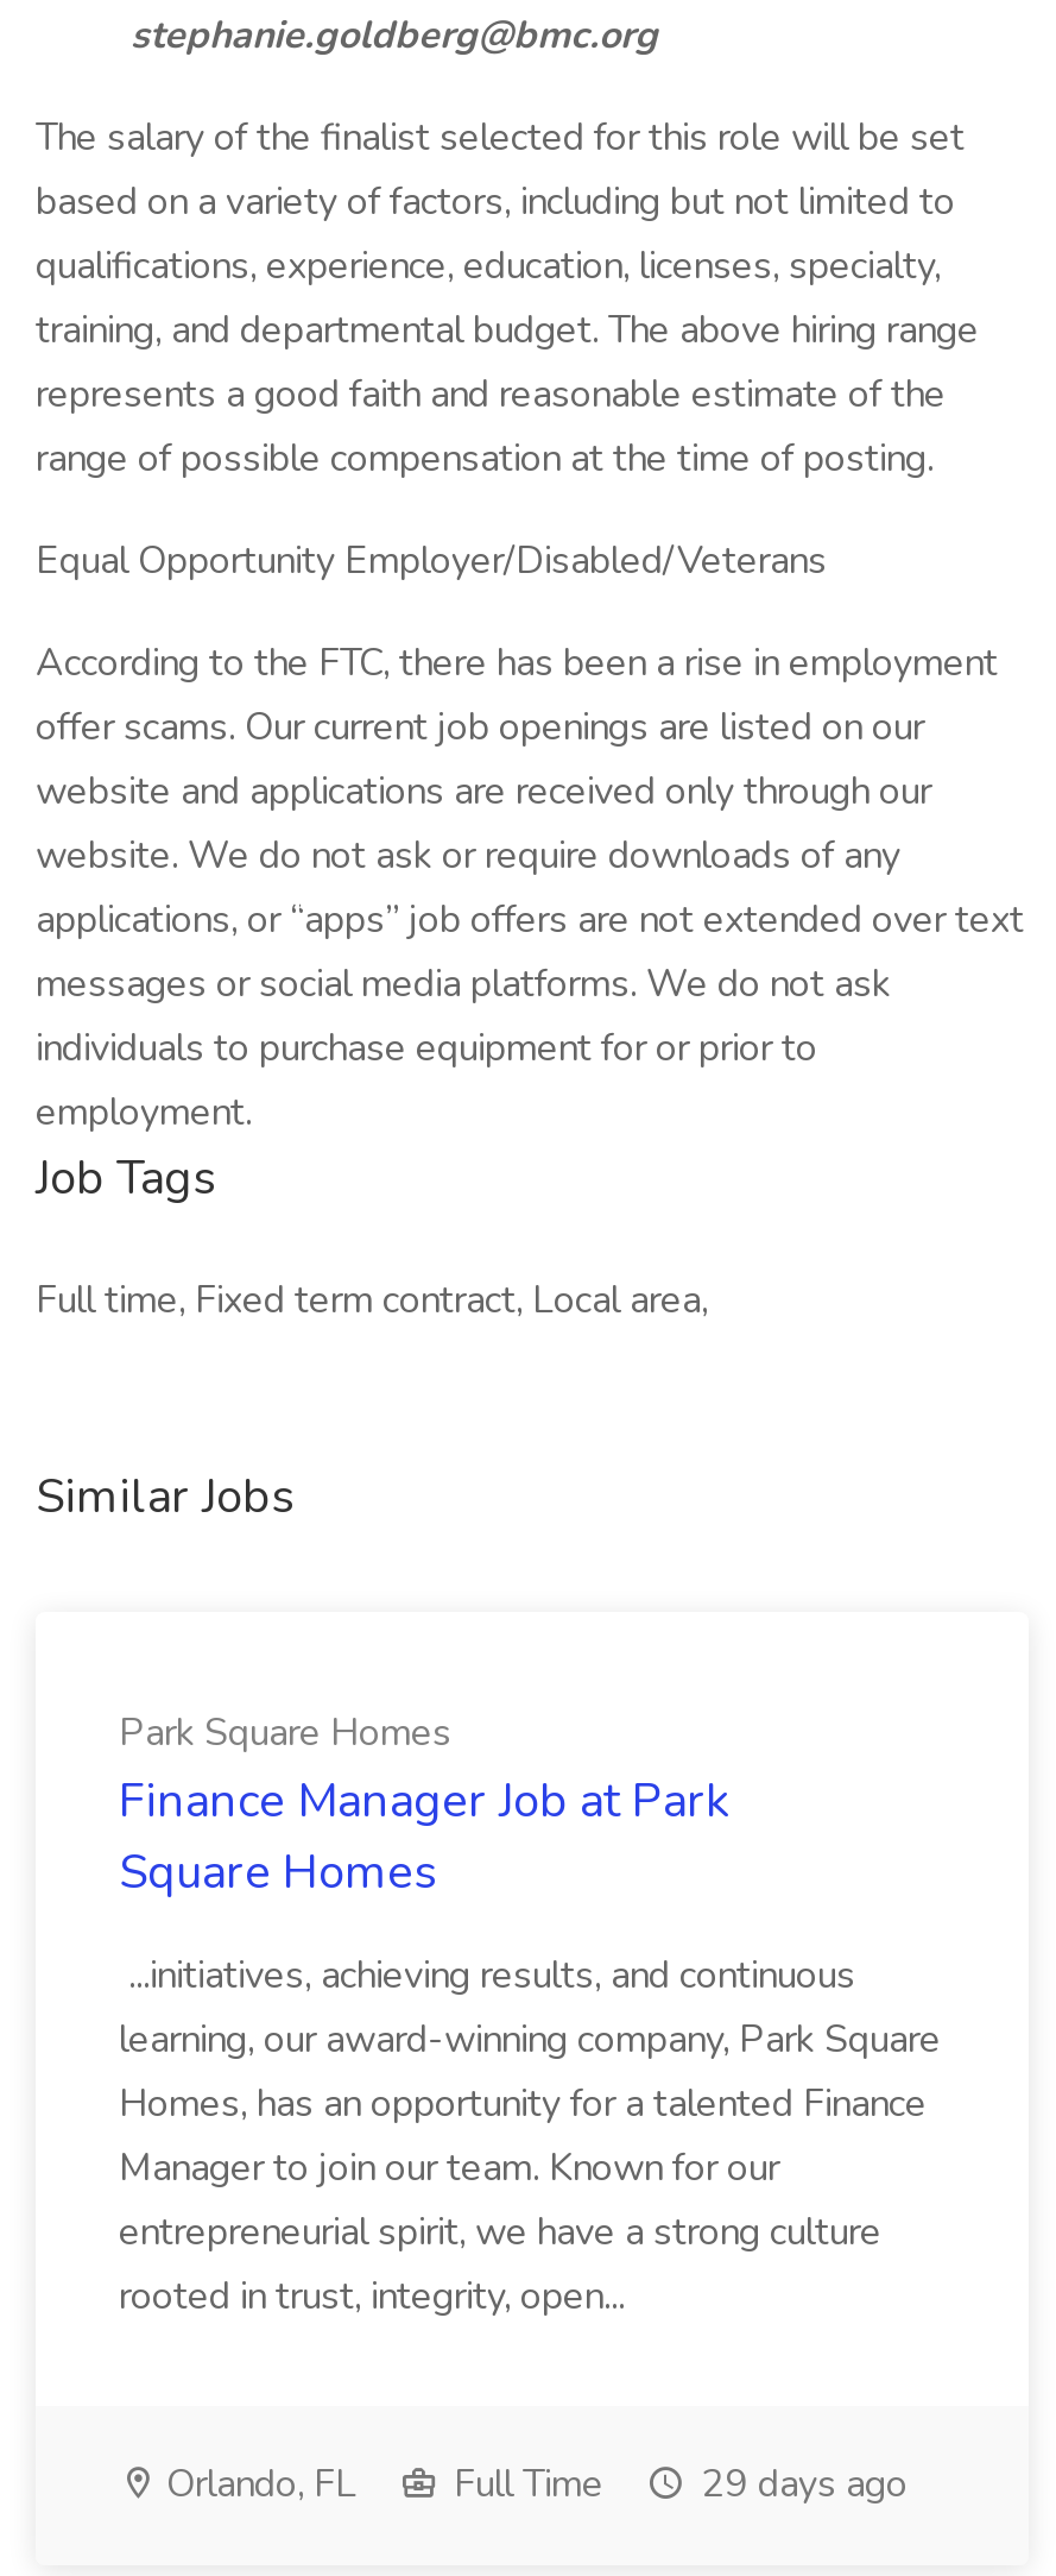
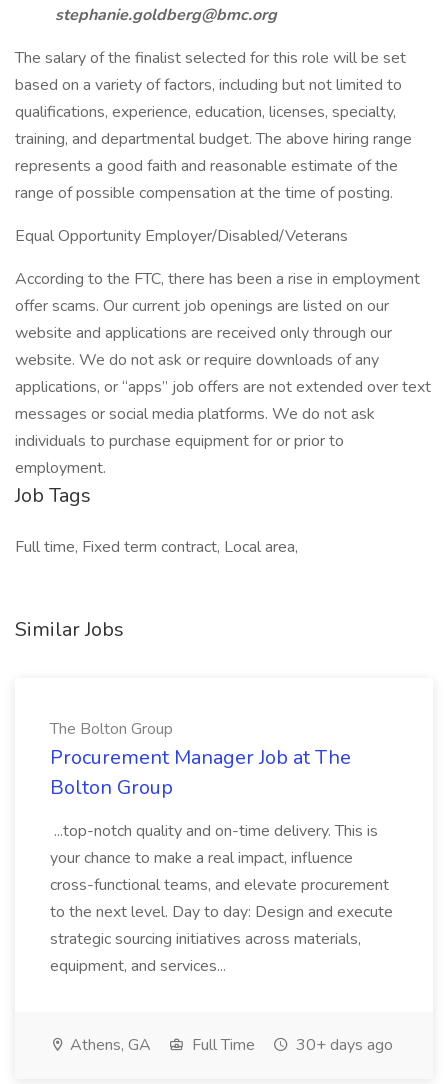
[119,1707,732,1904] Park Square Homes | Finance Manager Job at Park | Square Homes -> [50,718,351,801] The Bolton Group | Procurement Manager Job at The | Bolton Group
[119,1950,941,2323] ...initiatives, achieving results, and continuous | learning, our award-winning company, Park Square | Homes, has an opportunity for a talented Finance | Manager to join our team. Known for our | entrepreneurial spirit, we have a strong culture | rooted in trust, integrity, open... -> [50,820,393,977] ...top-notch quality and on-time delivery. This is | your chance to make a real impact, influence | cross-functional teams, and elevate procurement | to the next level. Day to day: Design and execute | strategic sourcing initiatives across materials, | equipment, and services...
[157,2458,356,2511] Orlando, FL -> [66,1034,151,1056] Athens, GA
[691,2458,908,2511] 29 days ago -> [292,1034,393,1056] 30+ days ago

